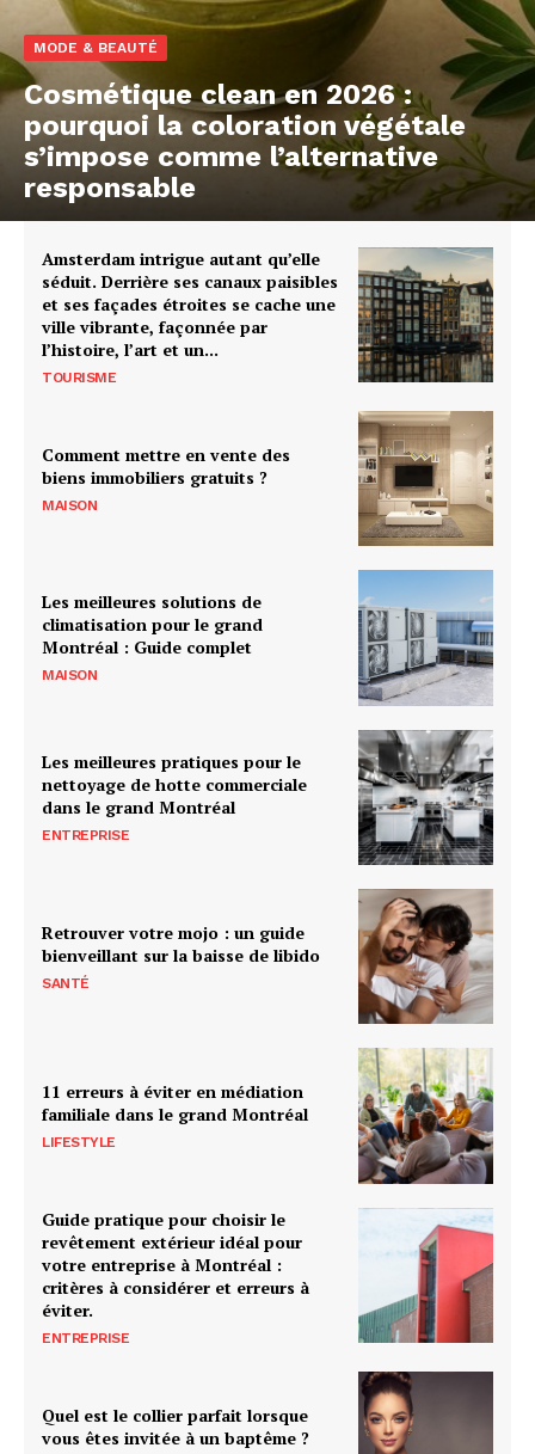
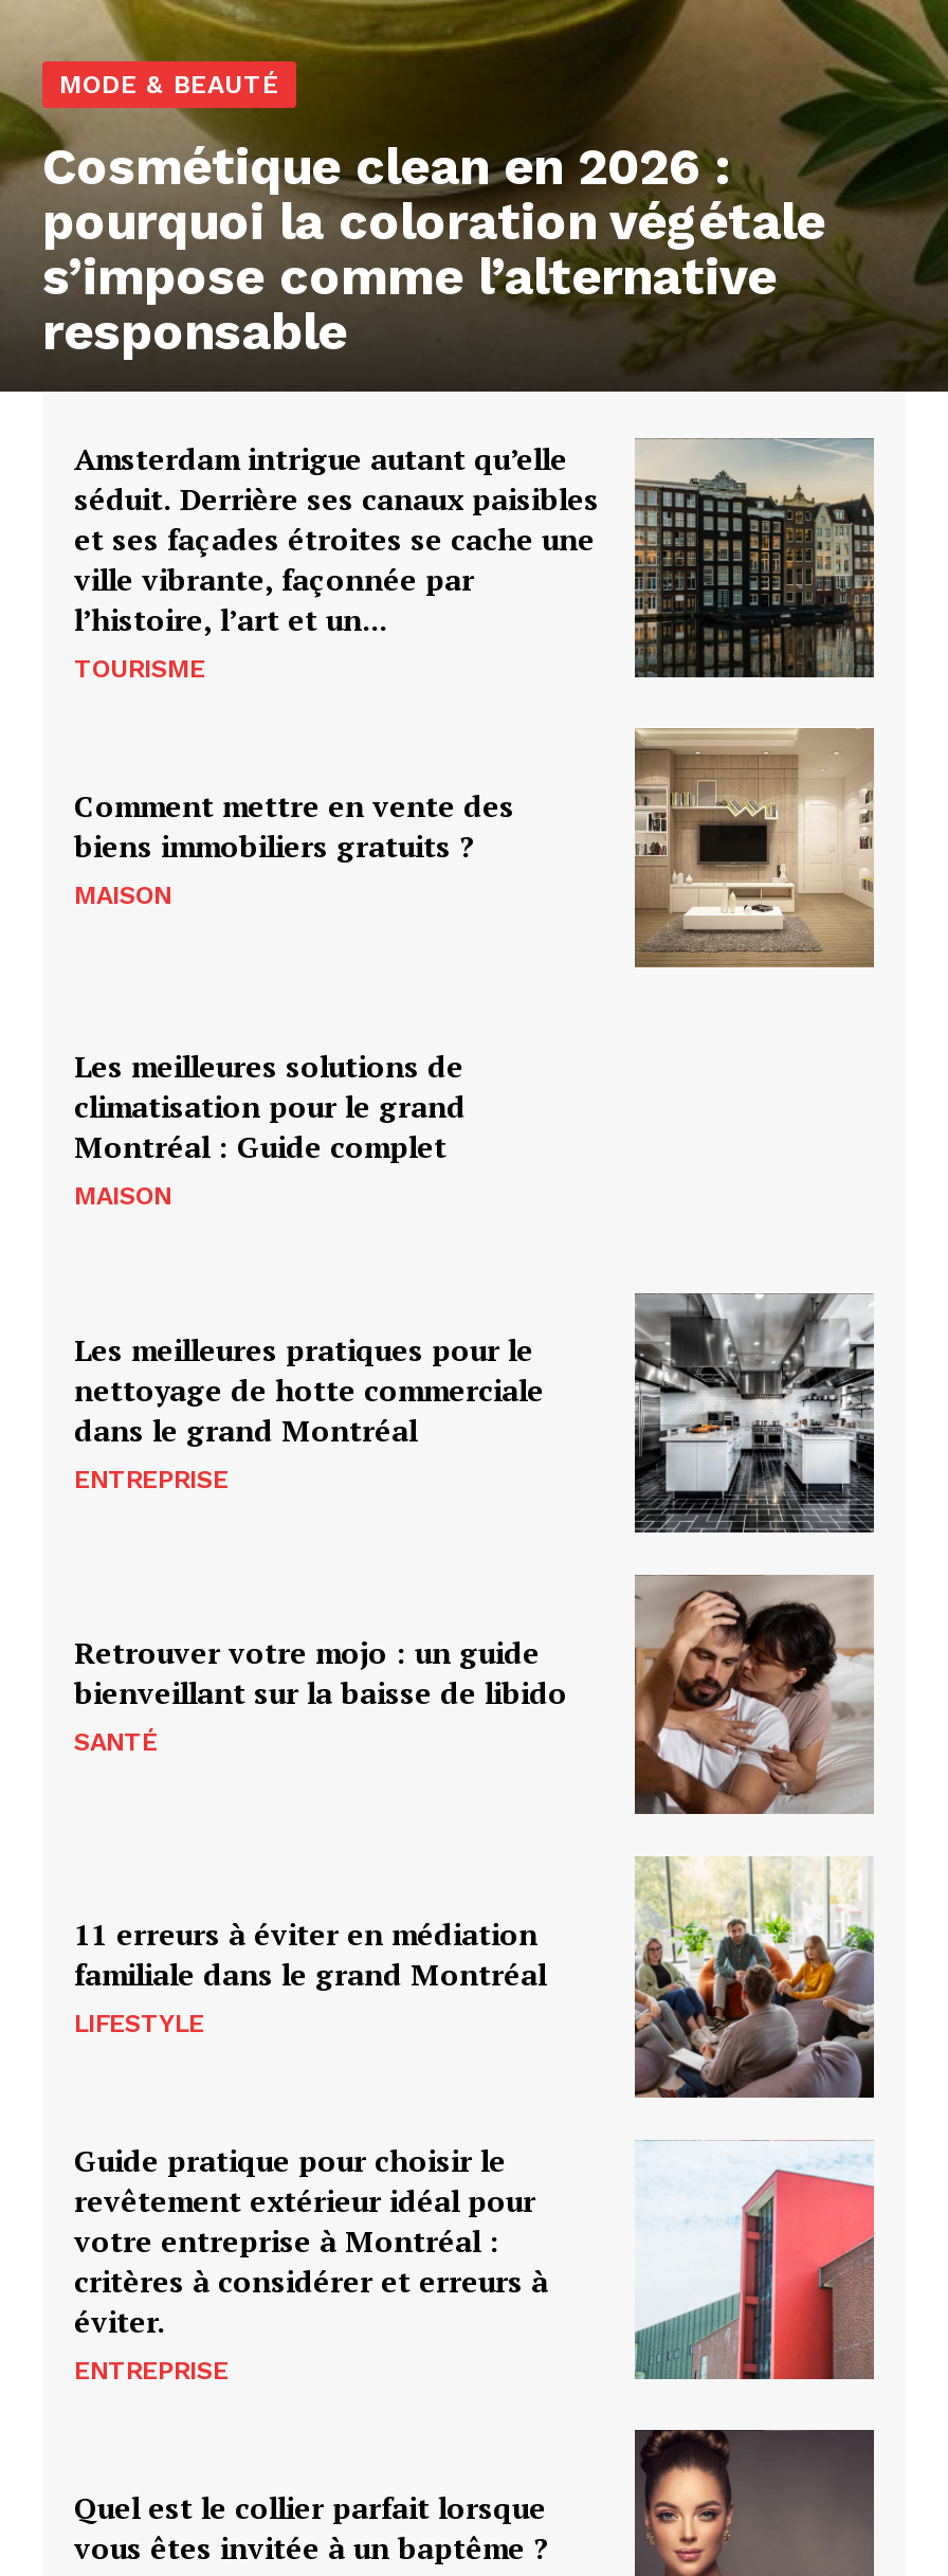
[357,569,494,706] [image] -> none

